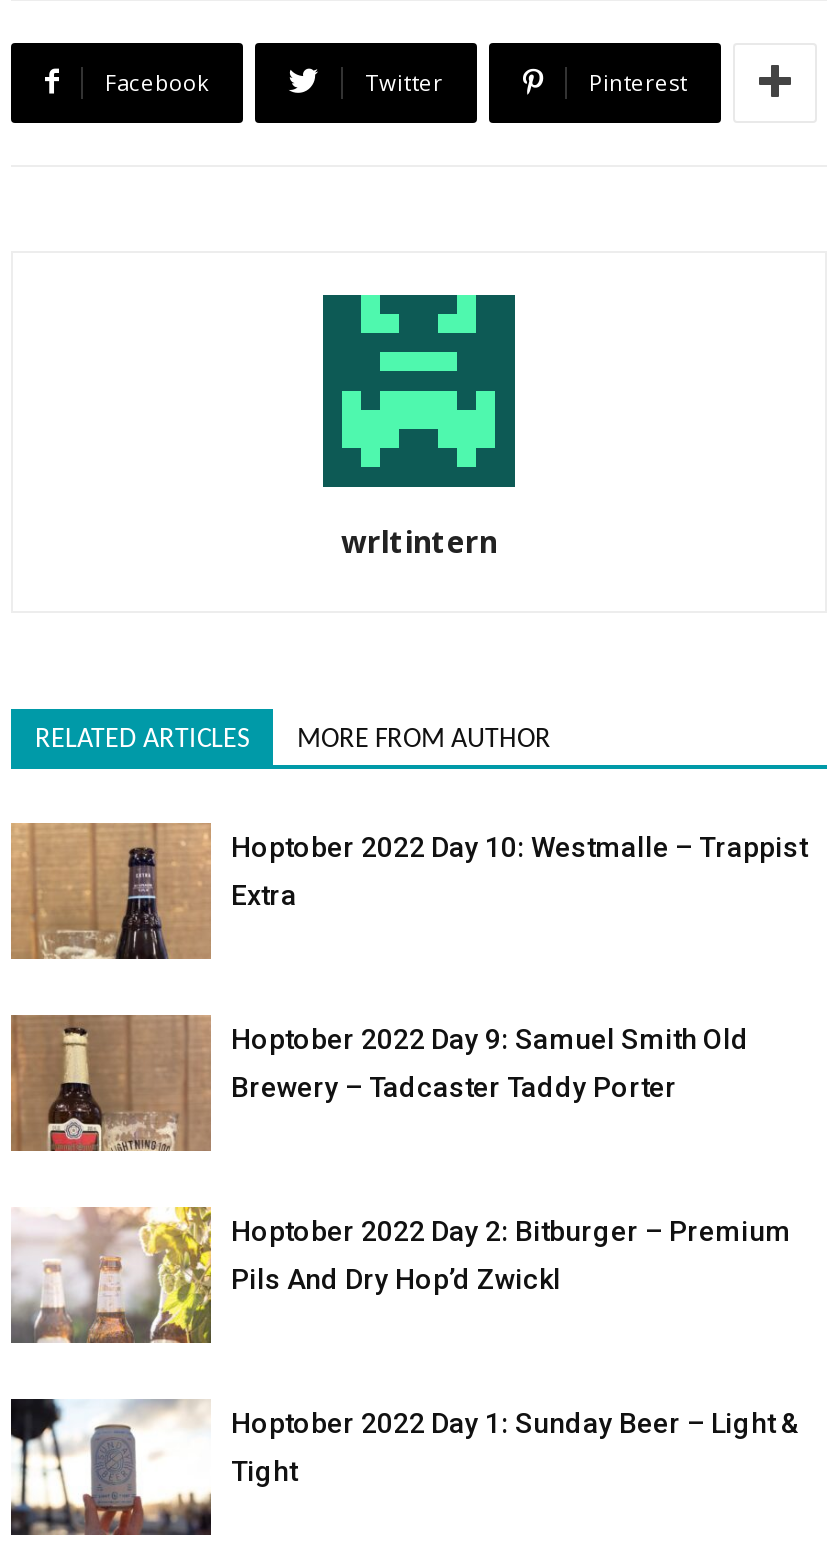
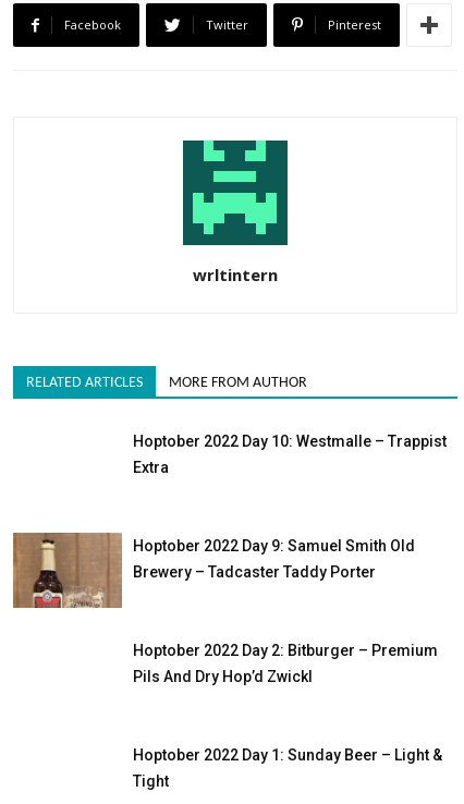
[9,822,213,962] [image] -> none
[9,1204,213,1346] [image] -> none
[9,1396,213,1538] [image] -> none

